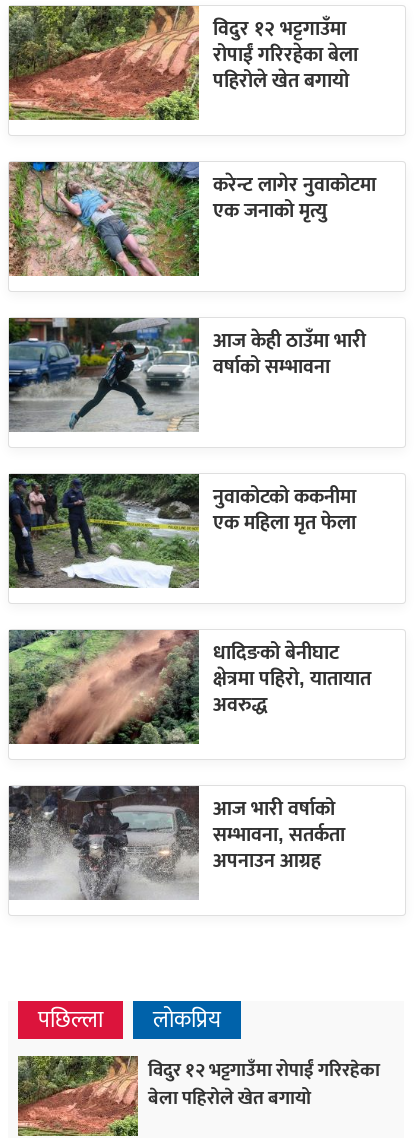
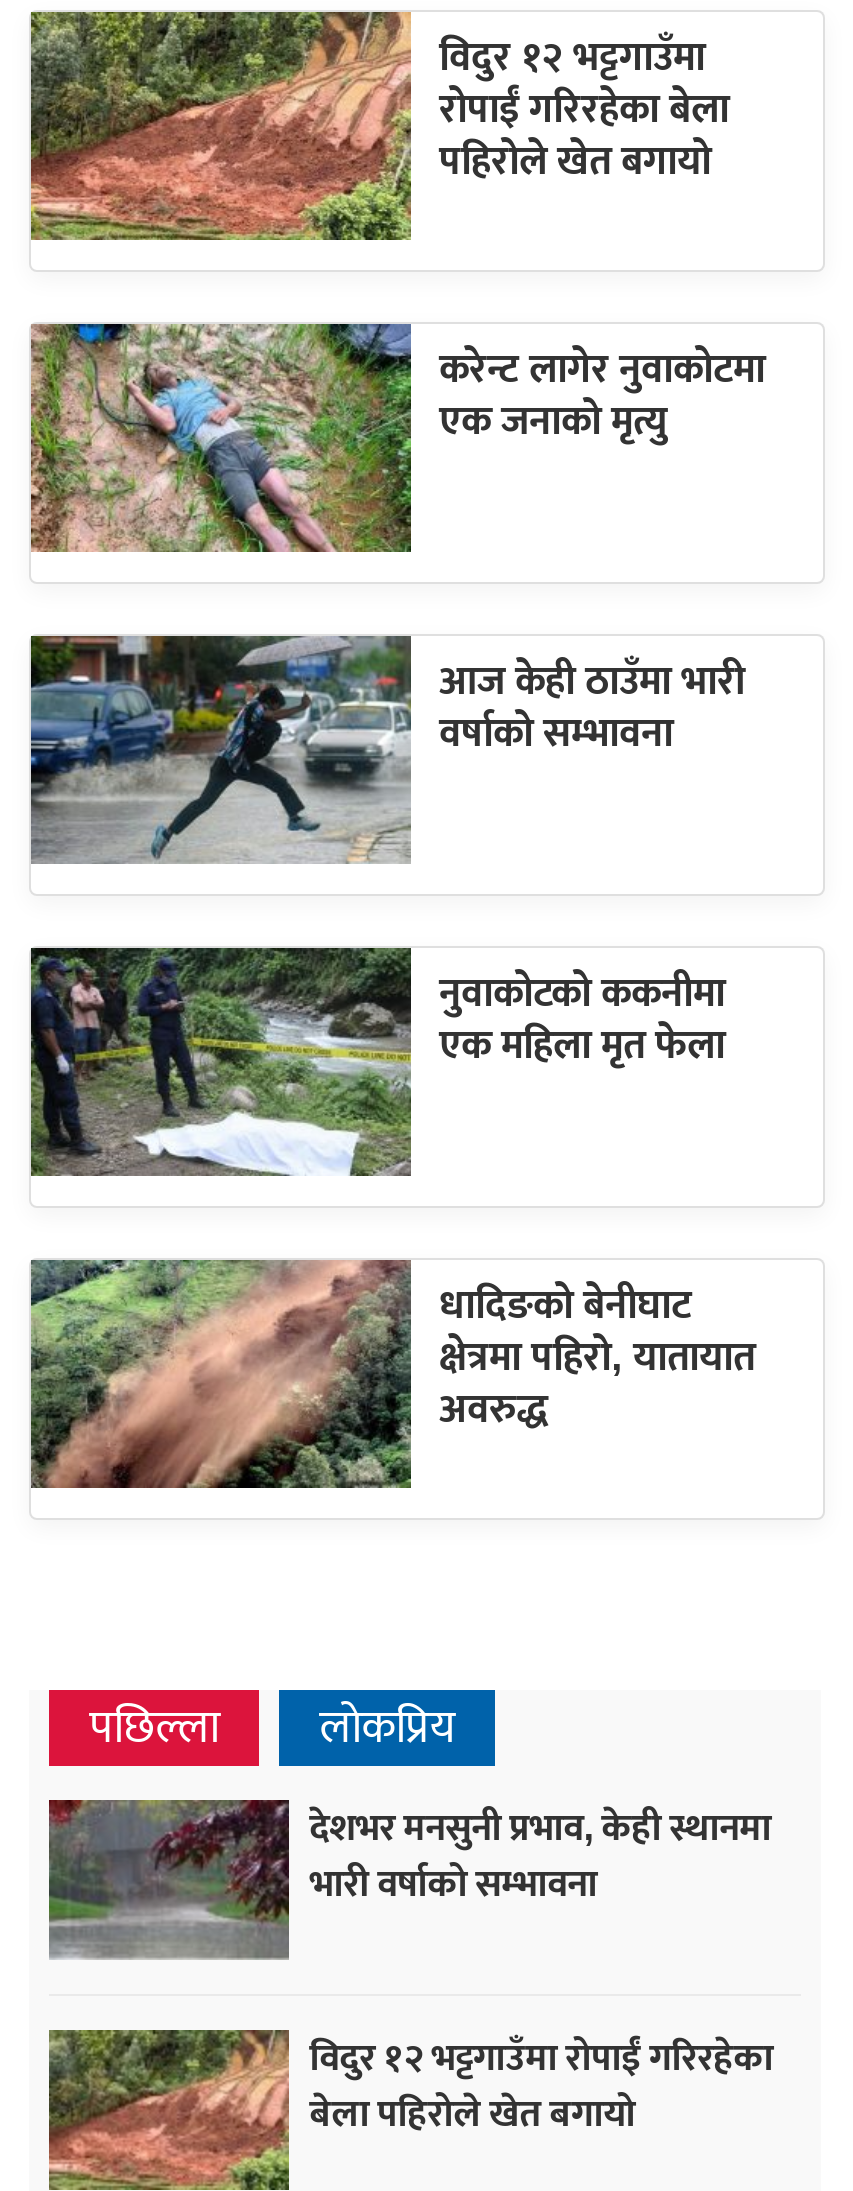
[9,785,345,900] [image] | आज भारी वर्षाको | सम्भावना, सतर्कता | अपनाउन आग्रह -> none
moved [38,1001,221,1039] -> [89,1689,455,1765]: पछिल्ला | लोकप्रिय
none -> [47,1795,771,1960] [image] | देशभर मनसुनी प्रभाव, केही स्थानमा | भारी वर्षाको सम्भावना

